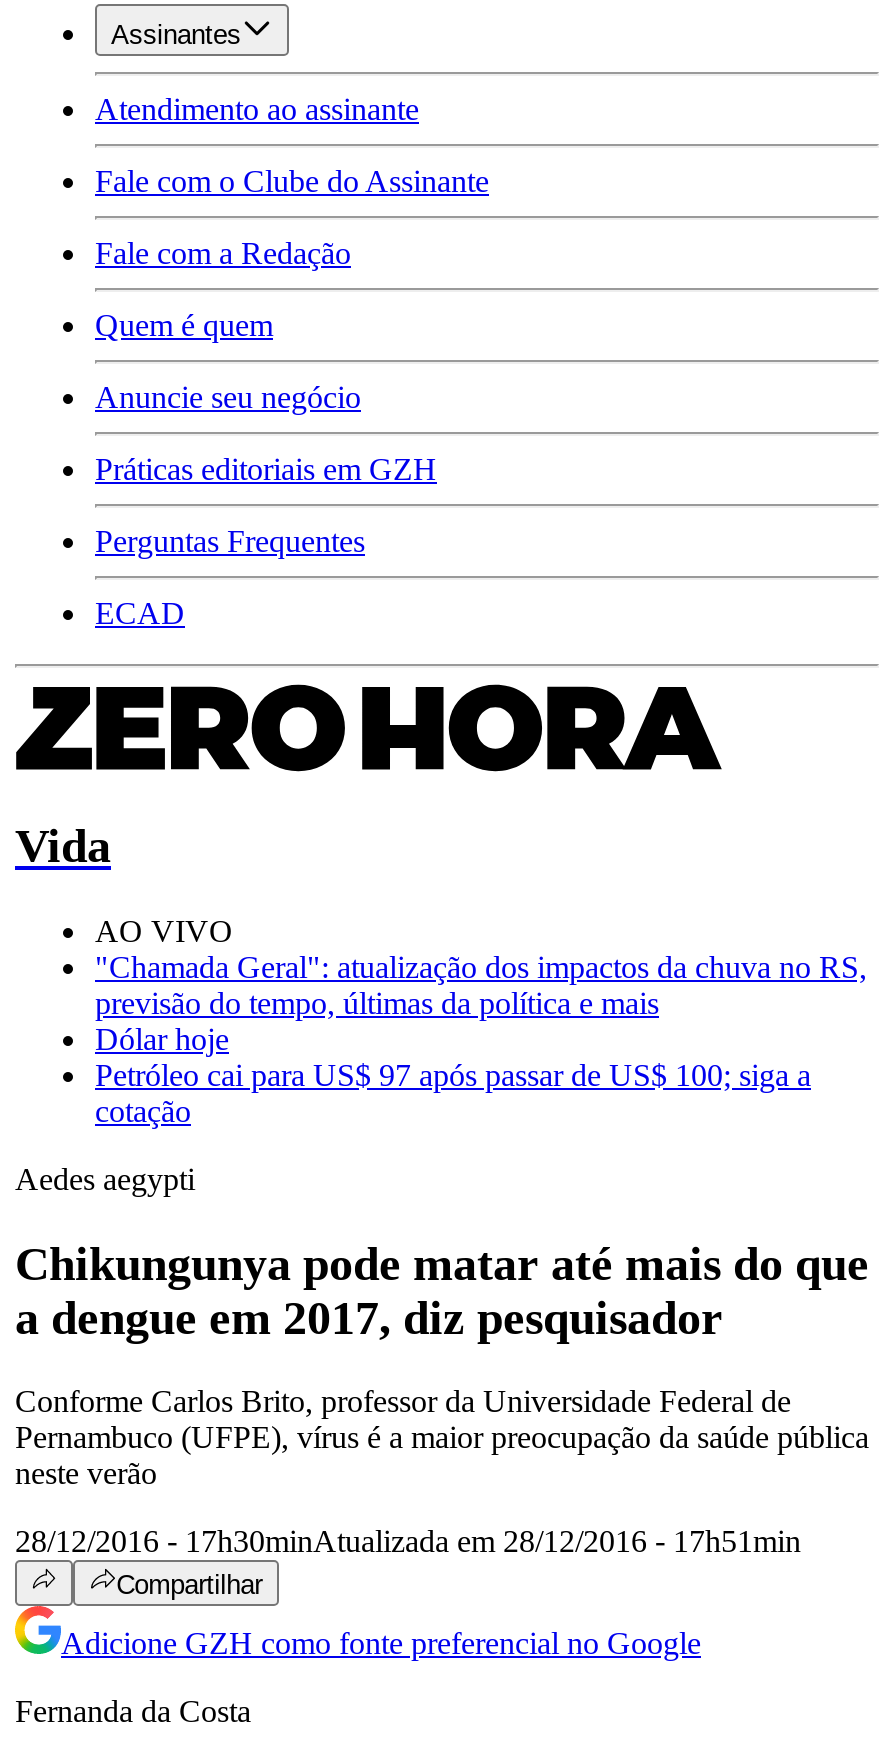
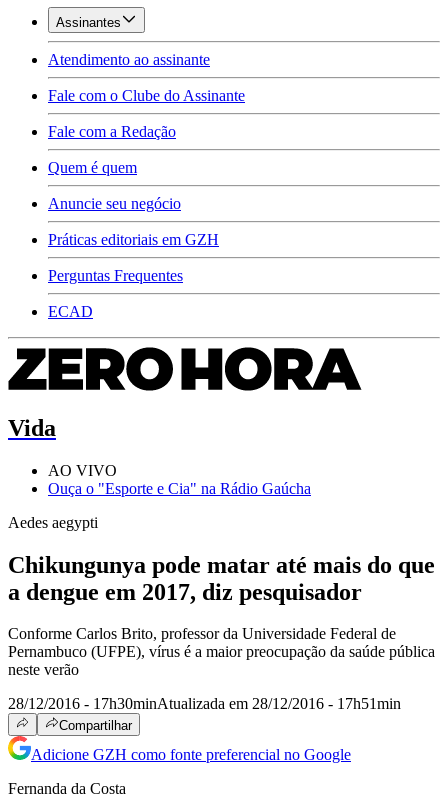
[95,949,867,1127] "Chamada Geral": atualização dos impactos da chuva no RS, | previsão do tempo, últimas da política e mais | Dólar hoje | Petróleo cai para US$ 97 após passar de US$ 100; siga a | cotação -> [48,480,311,497] Ouça o "Esporte e Cia" na Rádio Gaúcha

